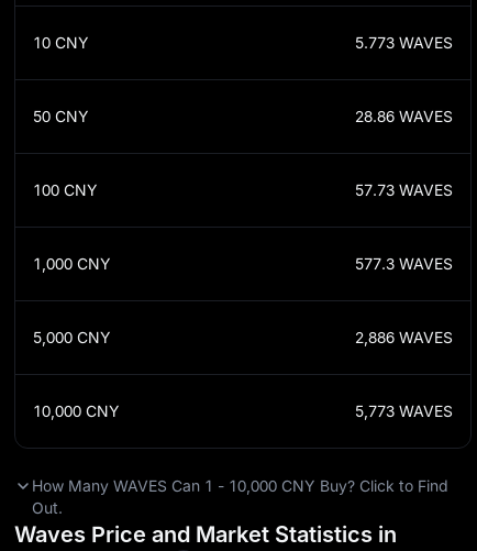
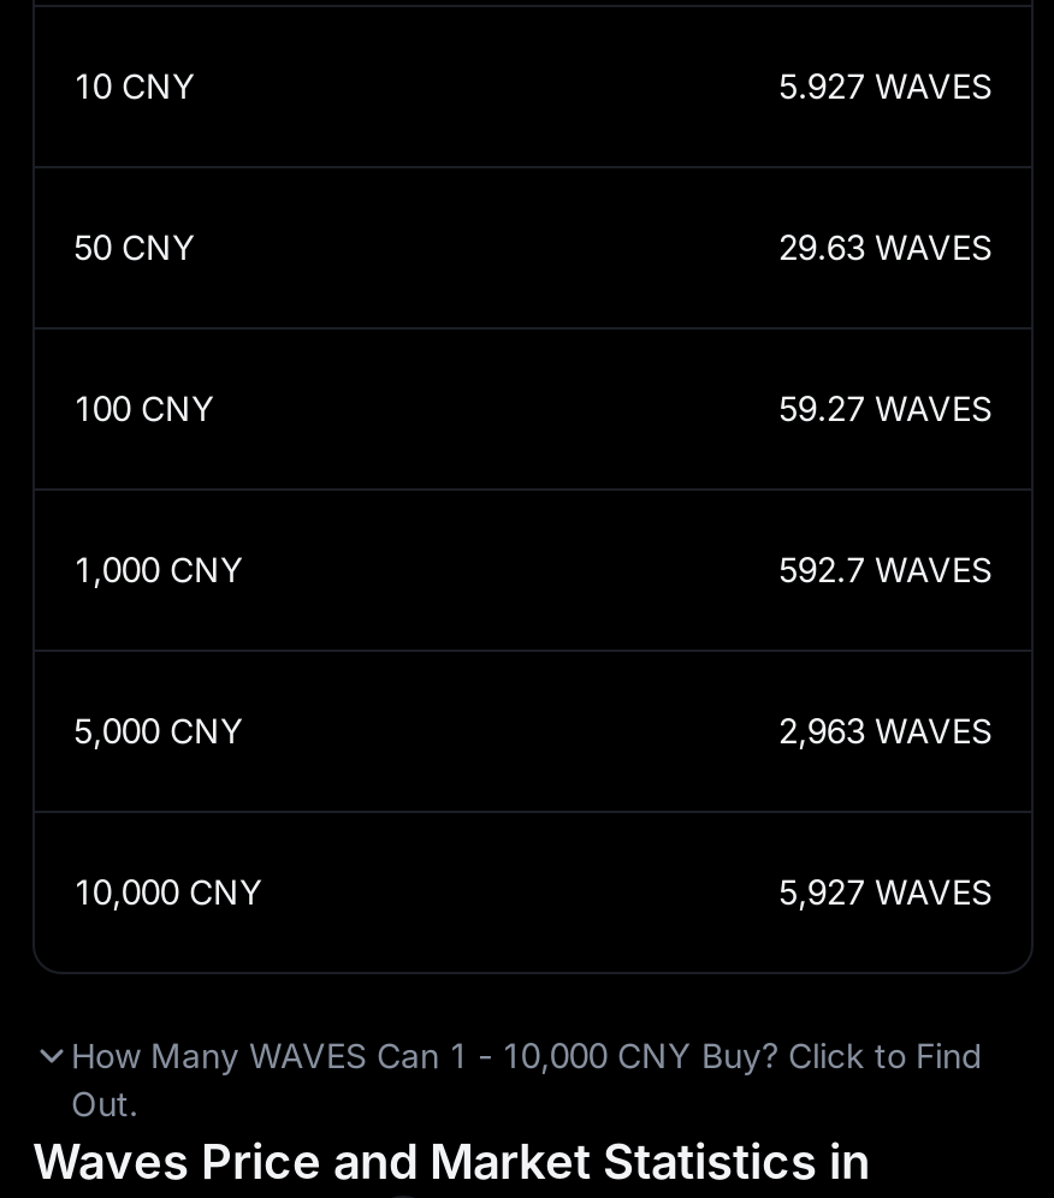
[355,33,453,52] 5.773 WAVES -> [778,65,993,106] 5.927 WAVES
[355,107,453,125] 28.86 WAVES -> [778,226,993,267] 29.63 WAVES
[355,180,453,199] 57.73 WAVES -> [778,387,993,428] 59.27 WAVES
[355,254,453,273] 577.3 WAVES -> [778,548,993,589] 592.7 WAVES
[355,328,453,346] 2,886 WAVES -> [778,710,993,751] 2,963 WAVES
[355,401,453,420] 5,773 WAVES -> [778,871,993,912] 5,927 WAVES

